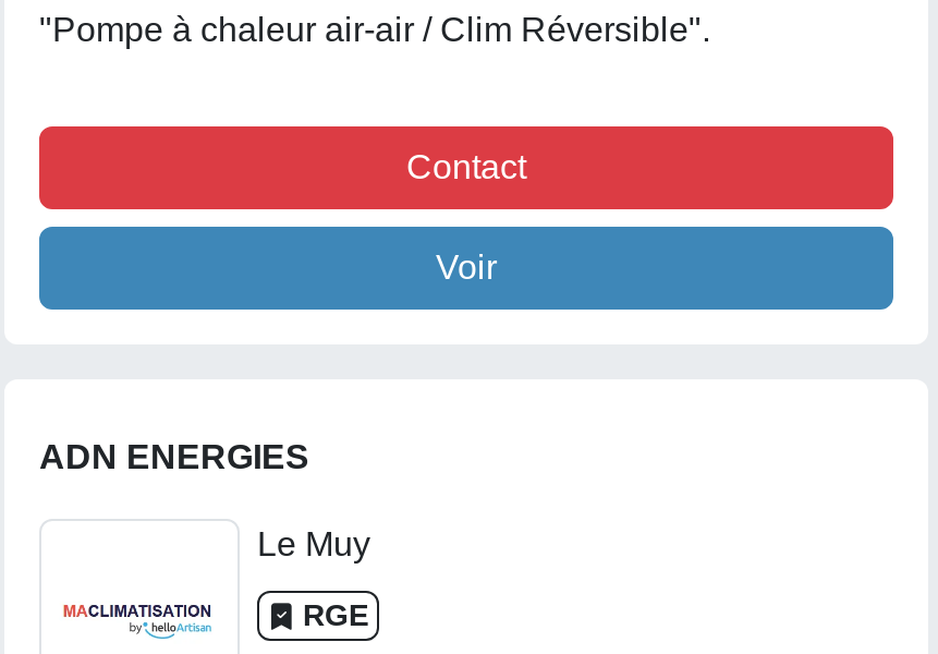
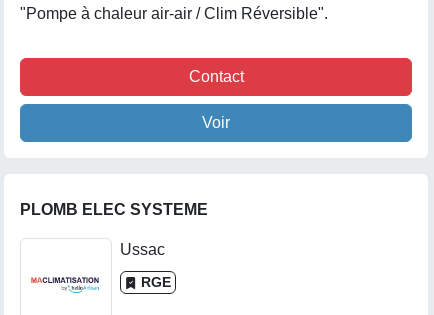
[39,439,309,476] ADN ENERGIES -> [20,201,208,218] PLOMB ELEC SYSTEME
[257,526,370,563] Le Muy -> [120,241,165,258] Ussac

